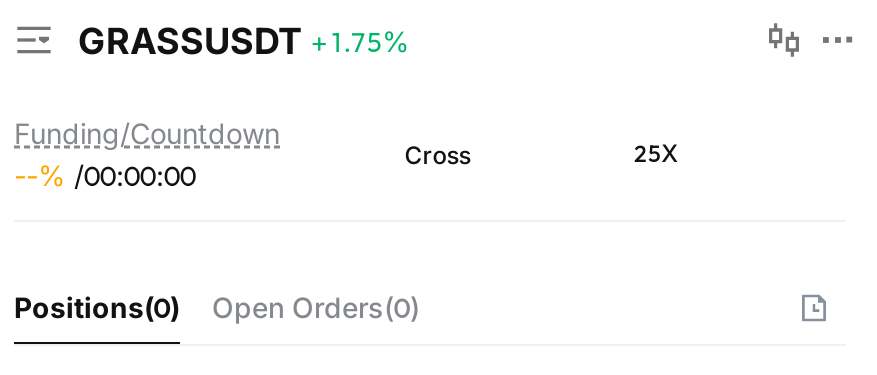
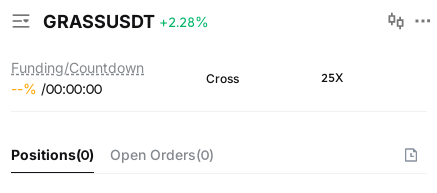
[78,19,410,61] GRASSUSDT +1.75% -> [43,10,209,31] GRASSUSDT +2.28%

